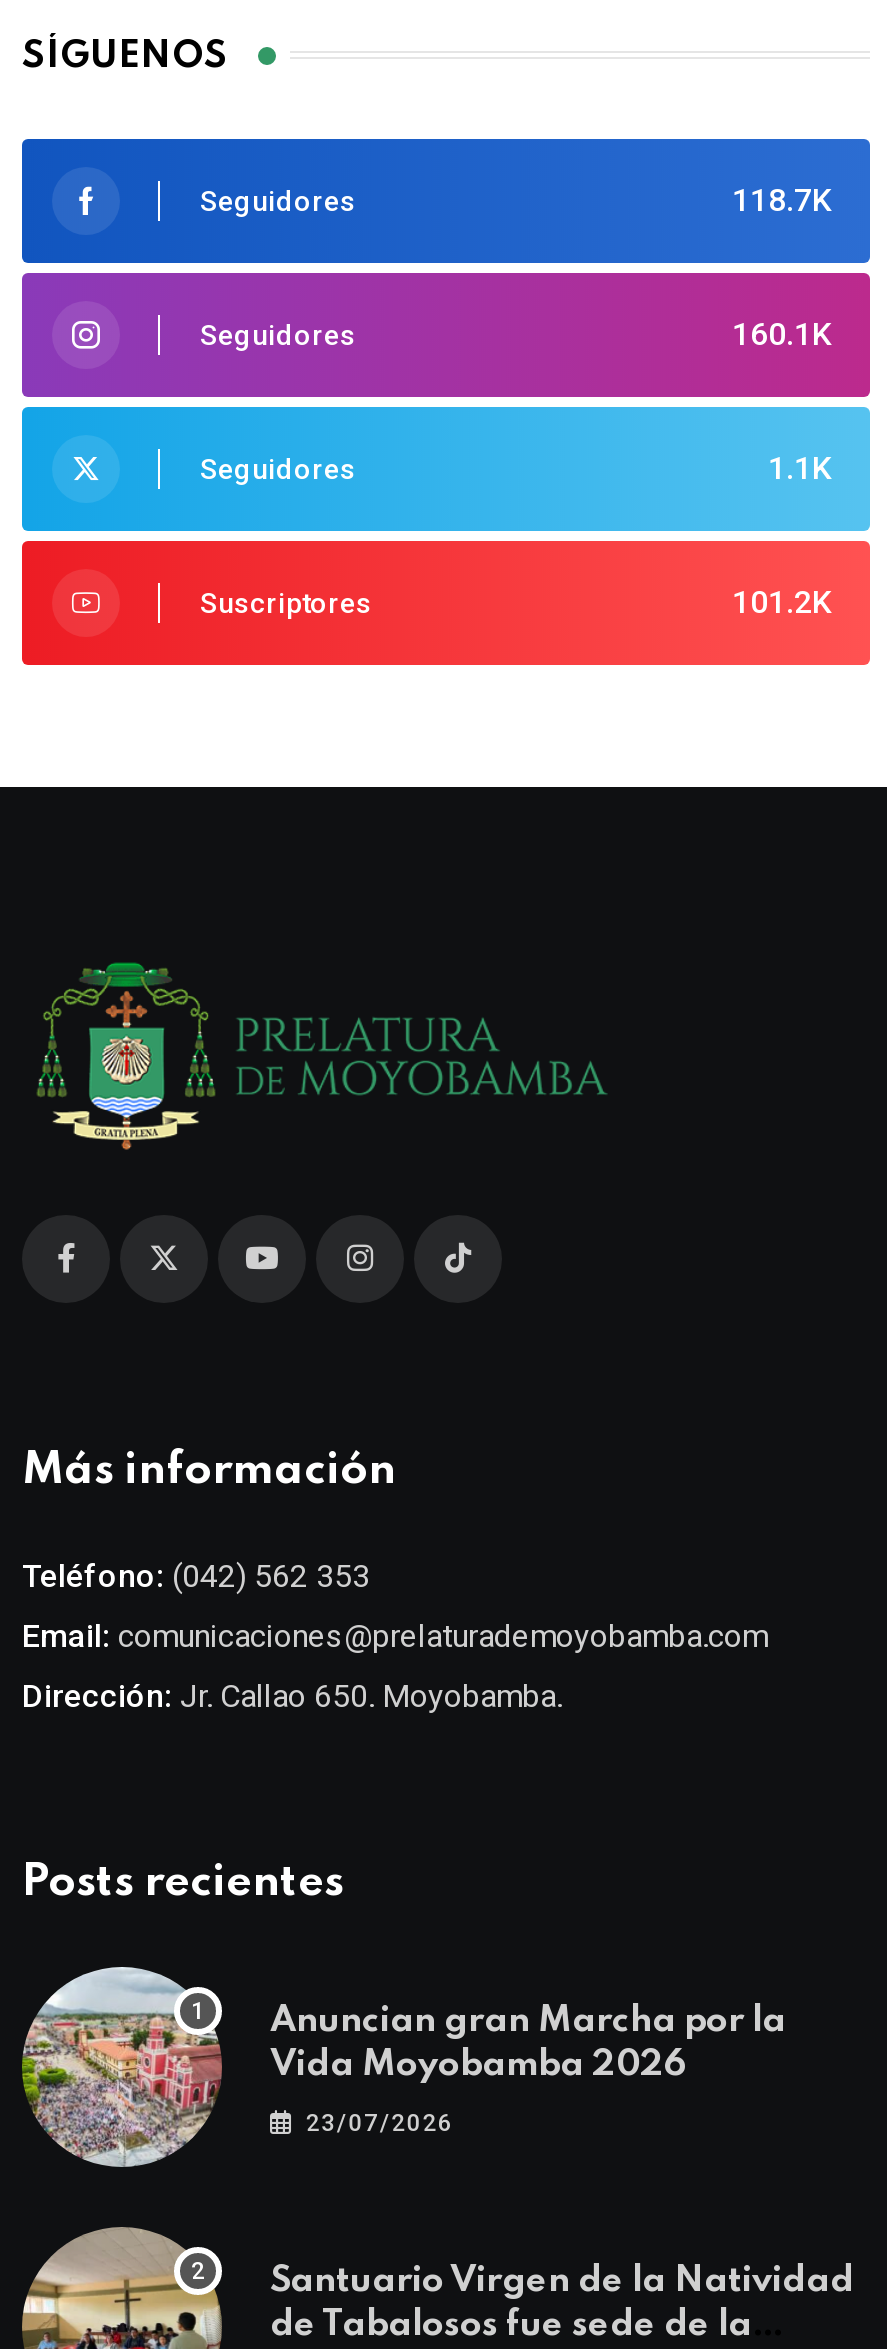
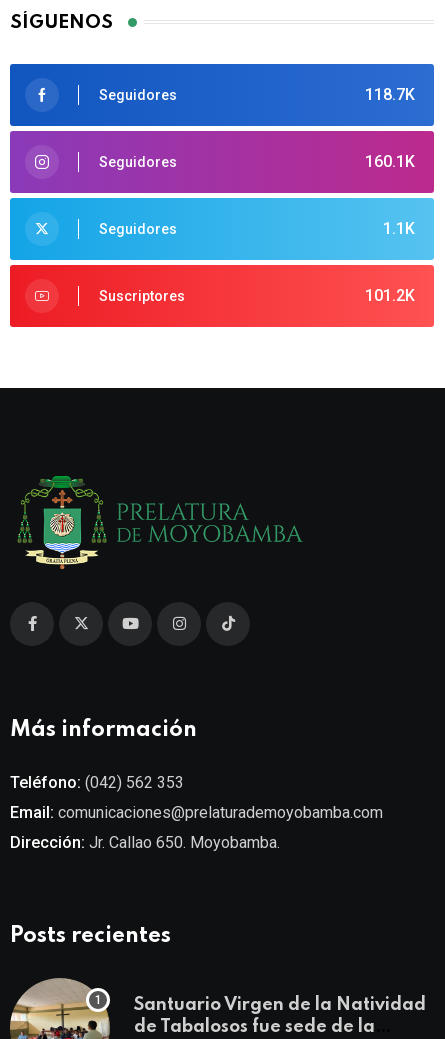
[22,1965,786,2169] [image] | Anuncian gran Marcha por la | Vida Moyobamba 2026 | 23/07/2026 -> none

